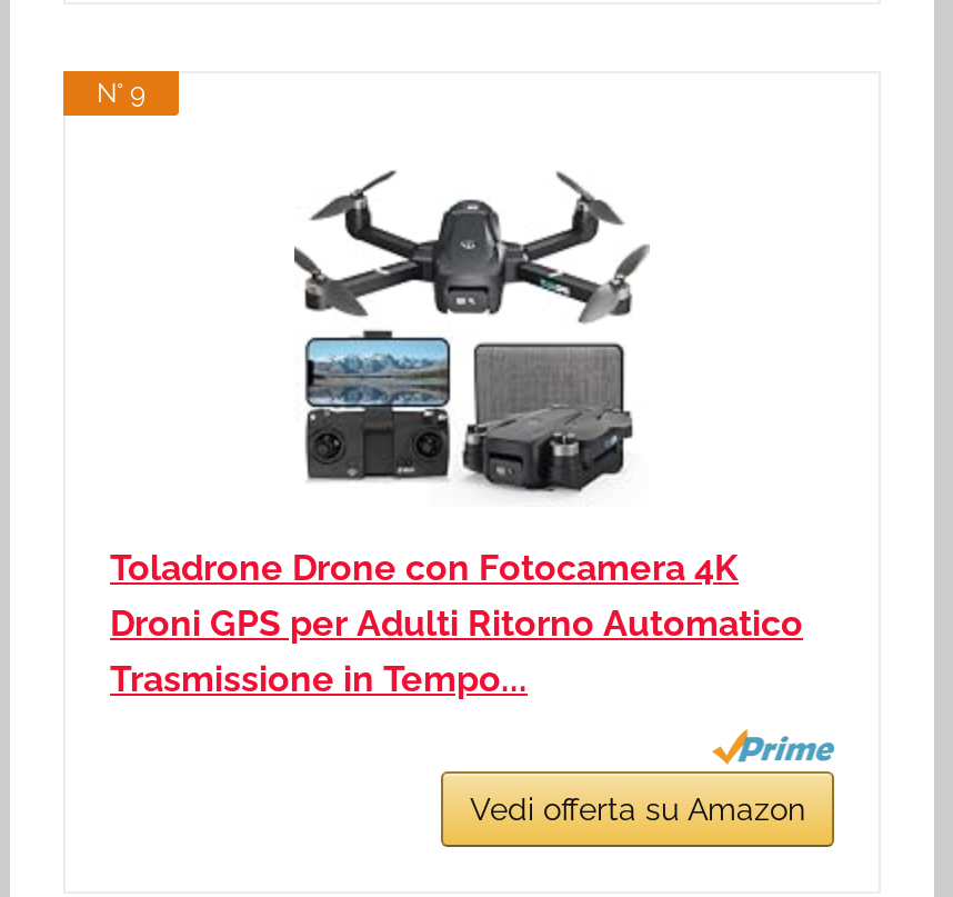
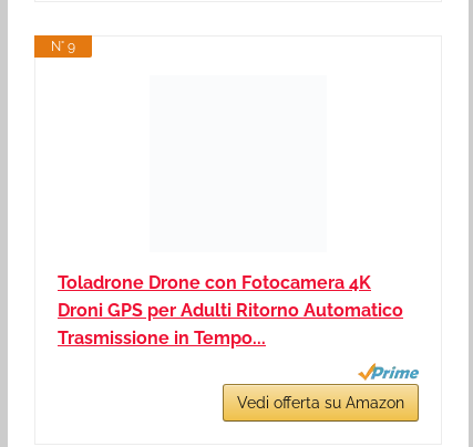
[292,169,650,498] [image] -> none

